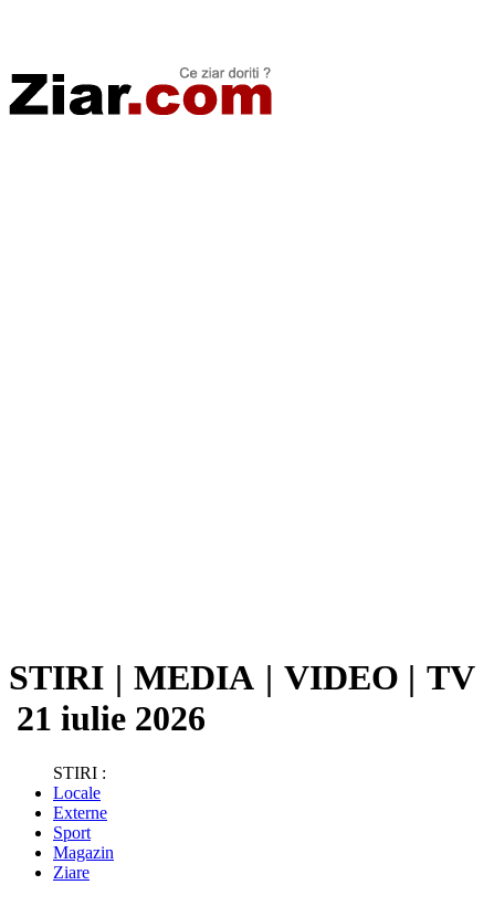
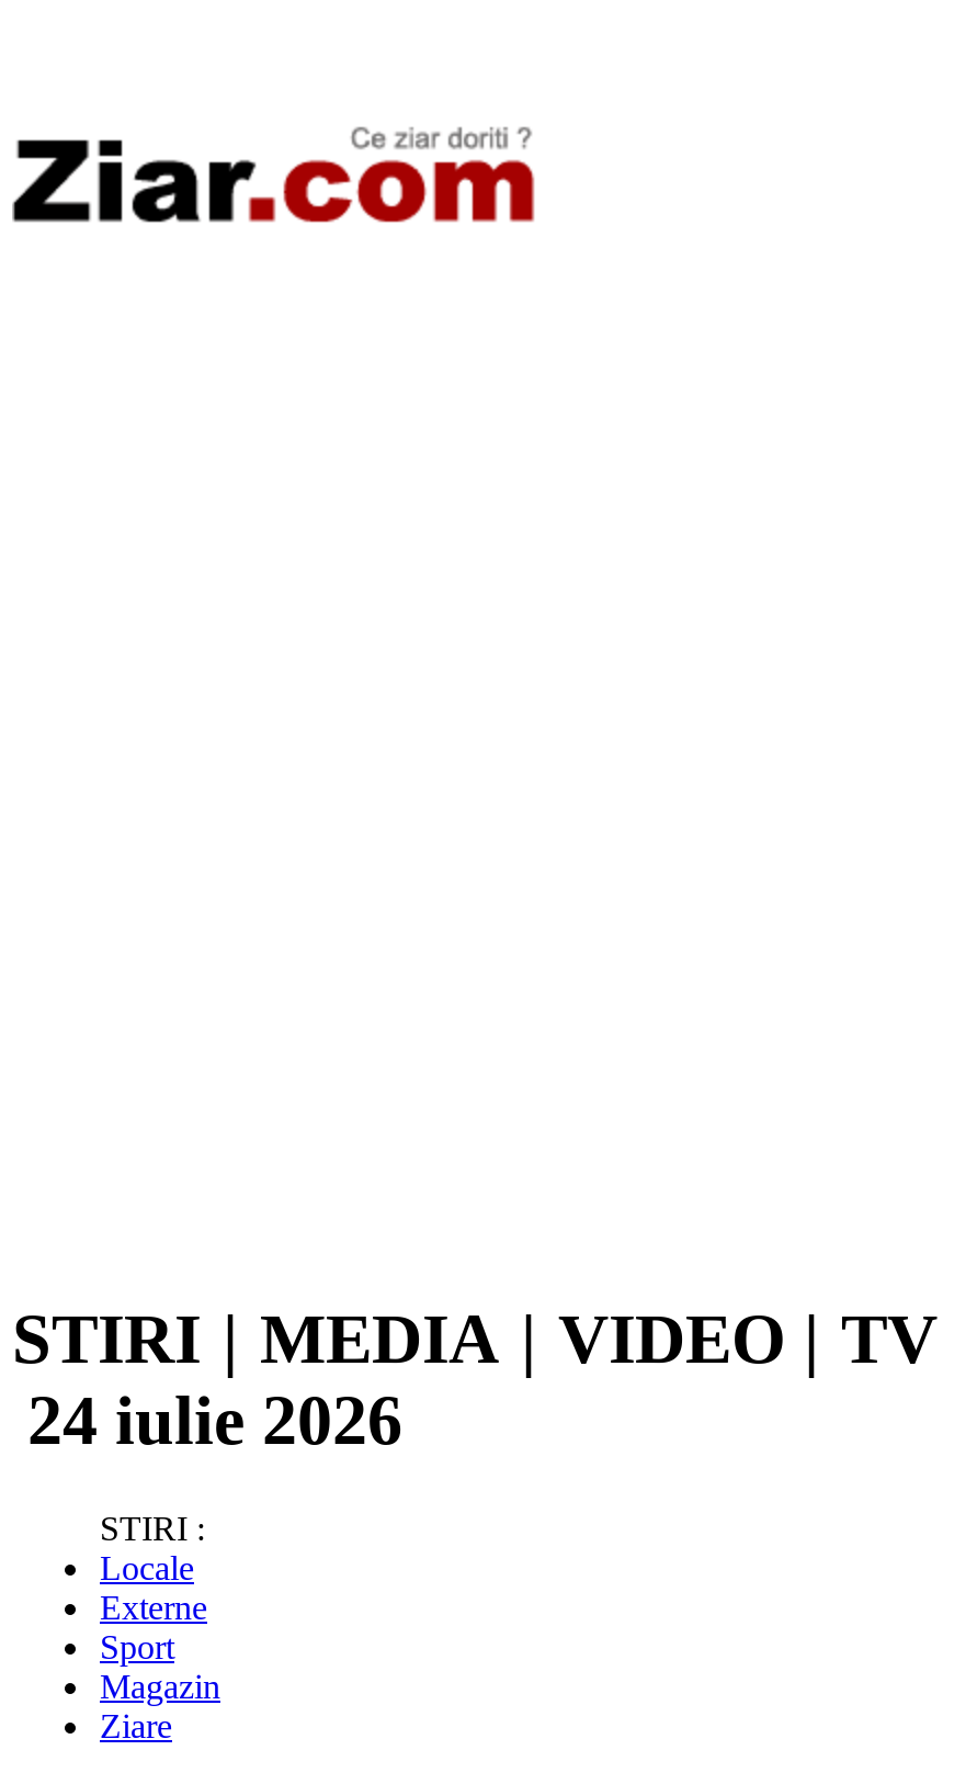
[17,699,206,739] 21 iulie 2026 -> [27,1381,402,1460] 24 iulie 2026

